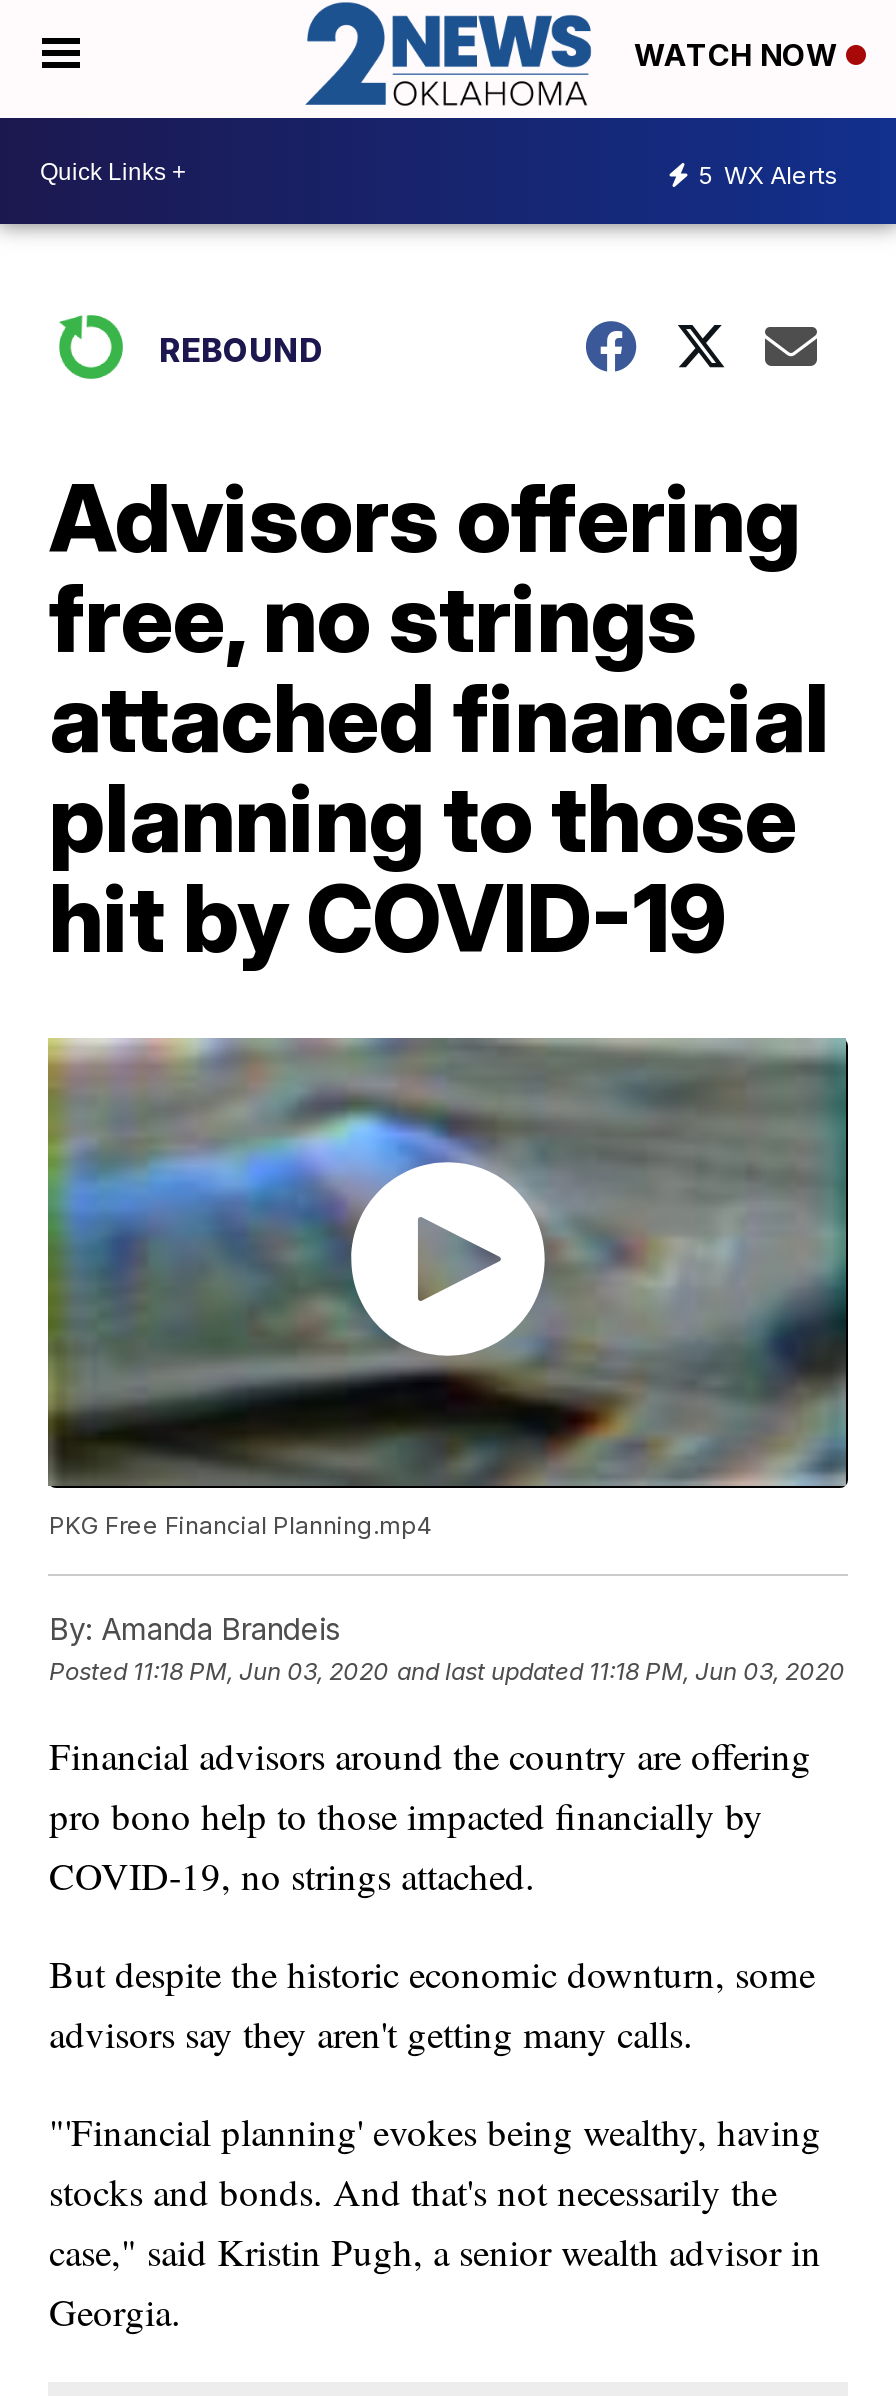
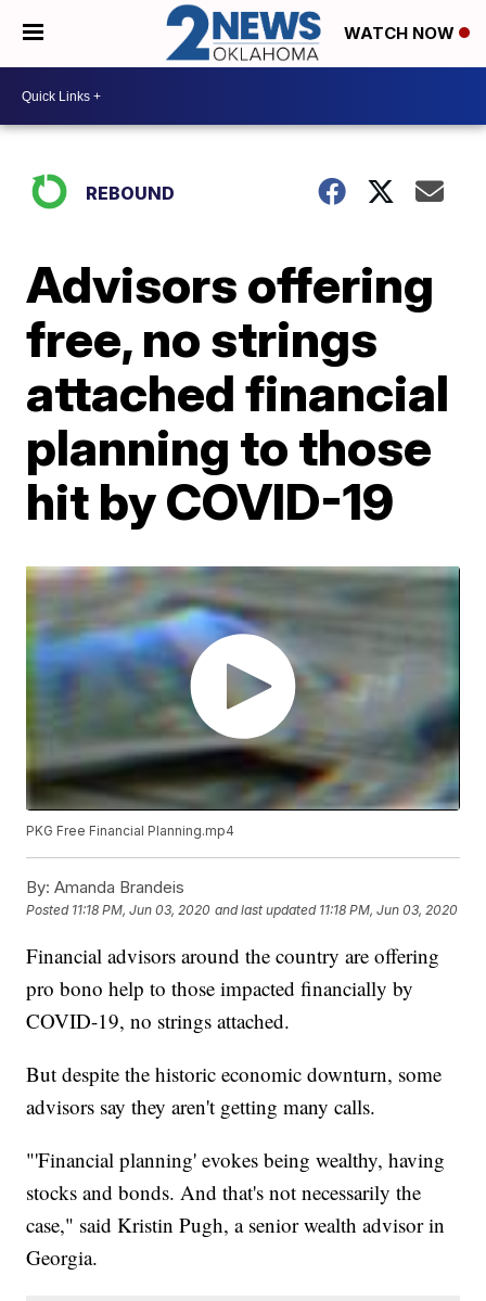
[698,159,838,189] 5 WX Alerts -> none

